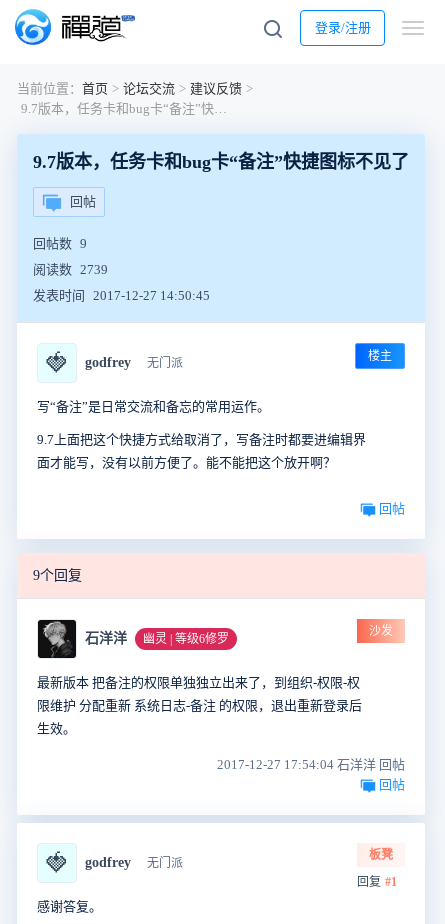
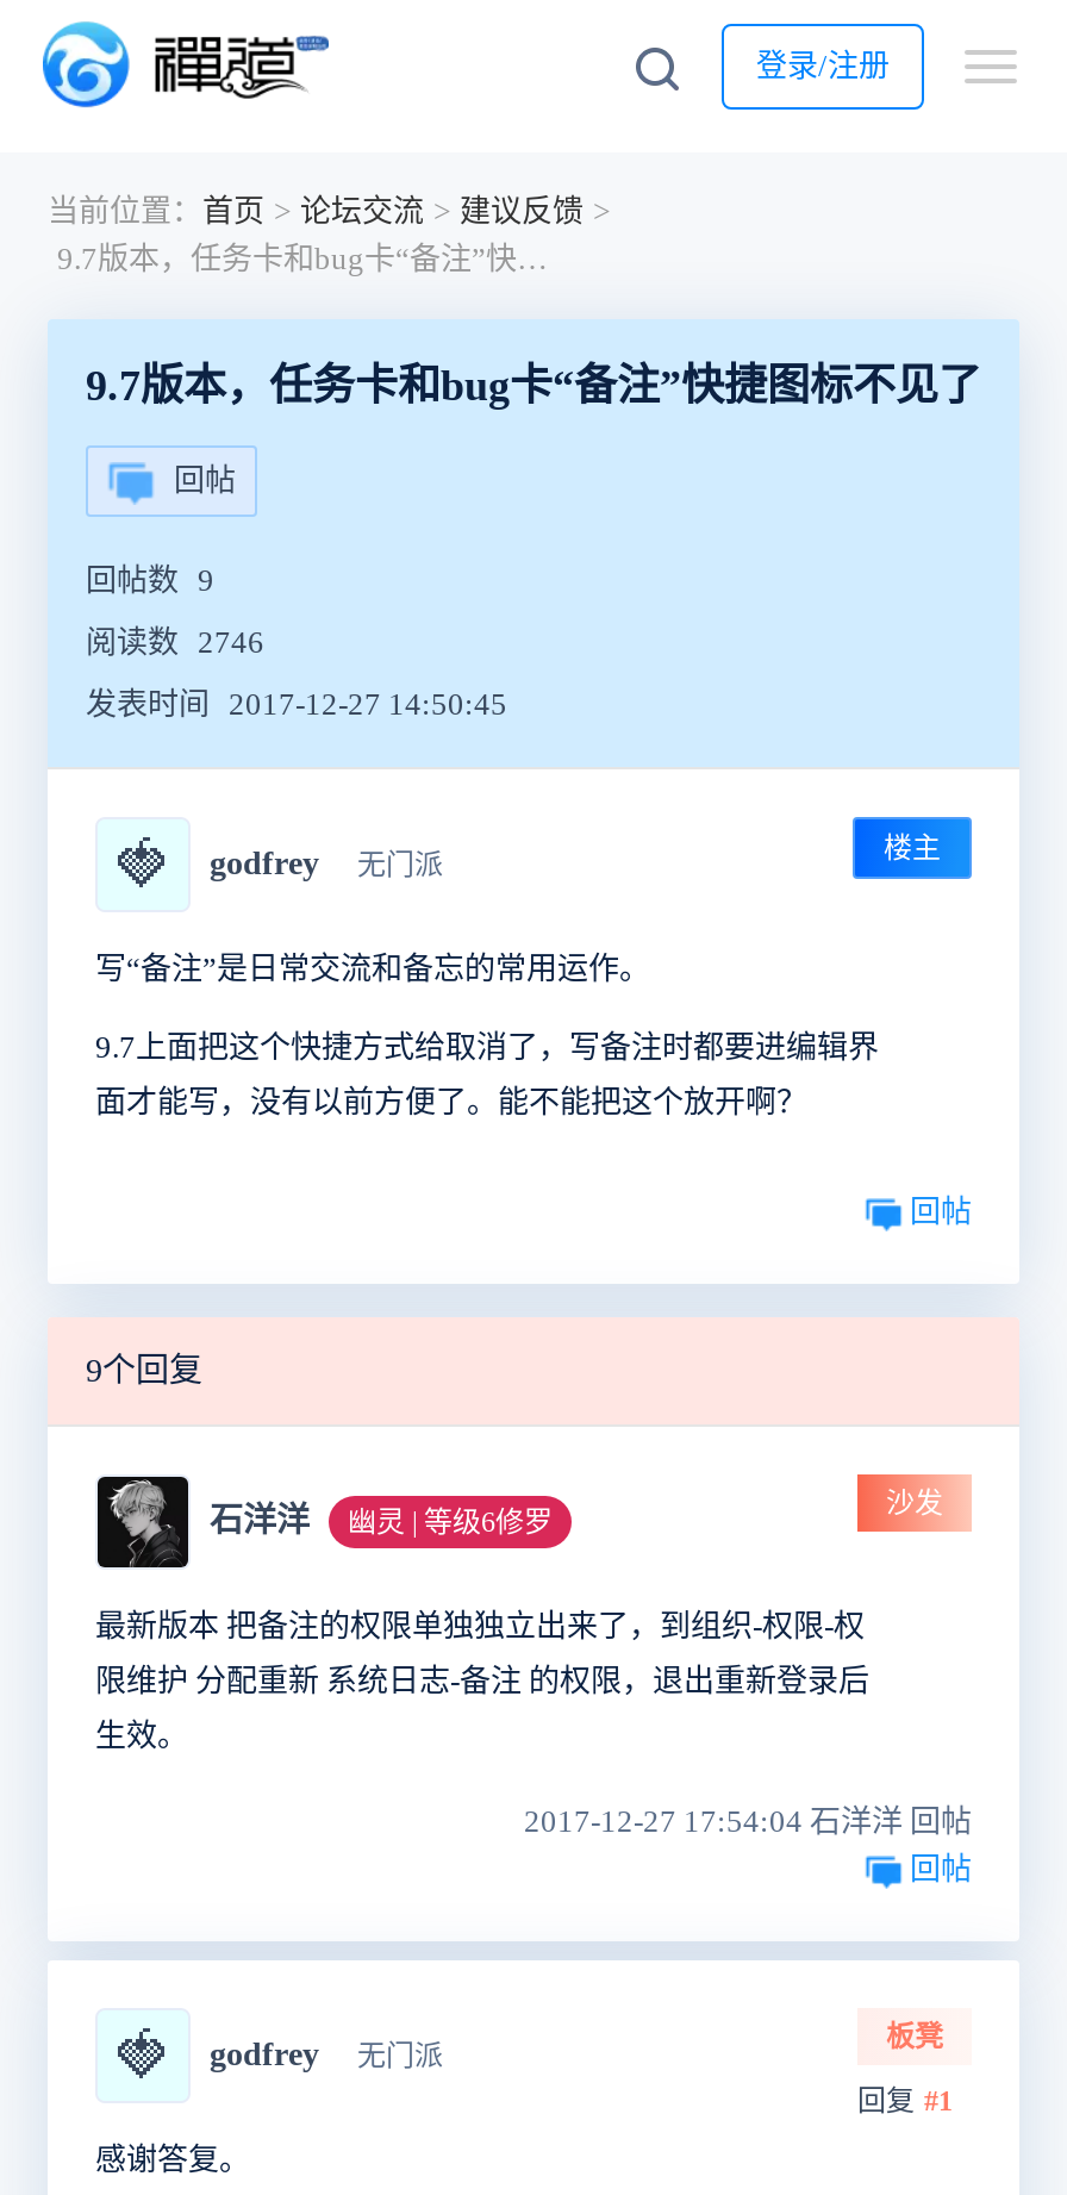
[33,262,108,277] 阅读数 2739 -> [86,624,264,660] 阅读数 2746

